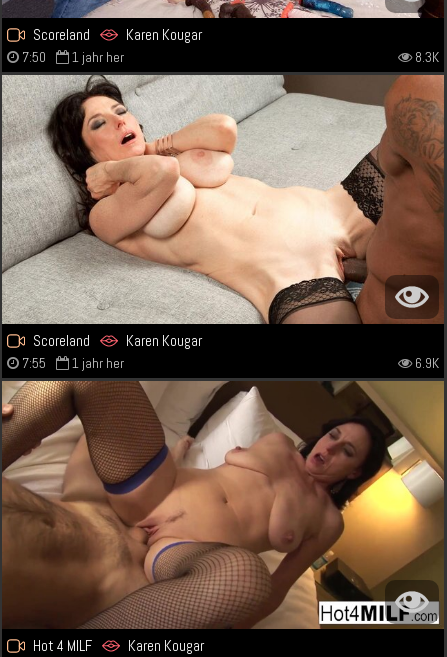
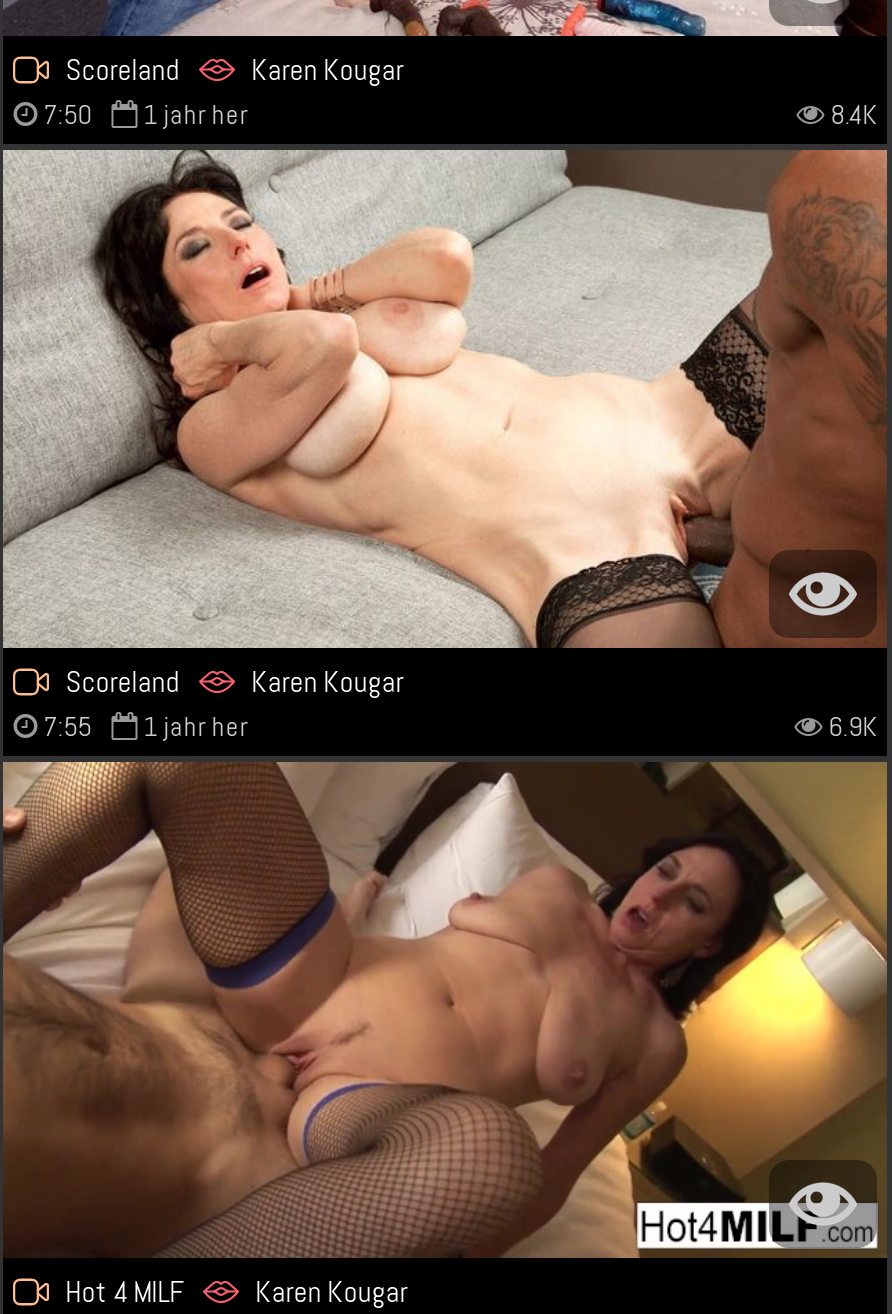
[415,48,439,66] 8.3K -> [831,96,877,132] 8.4K

